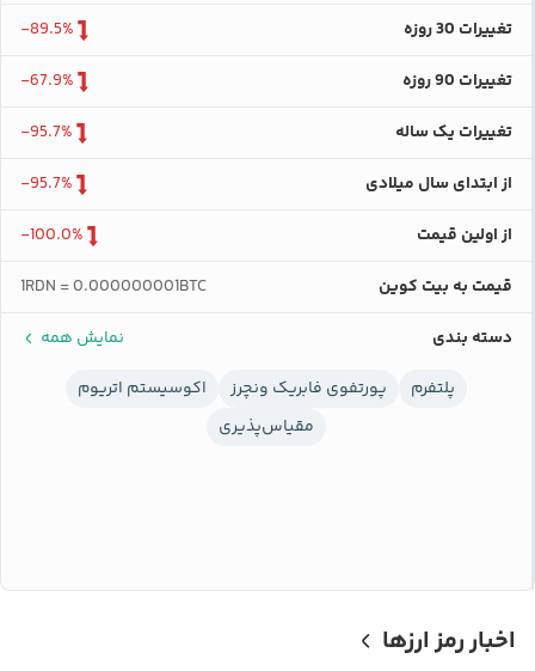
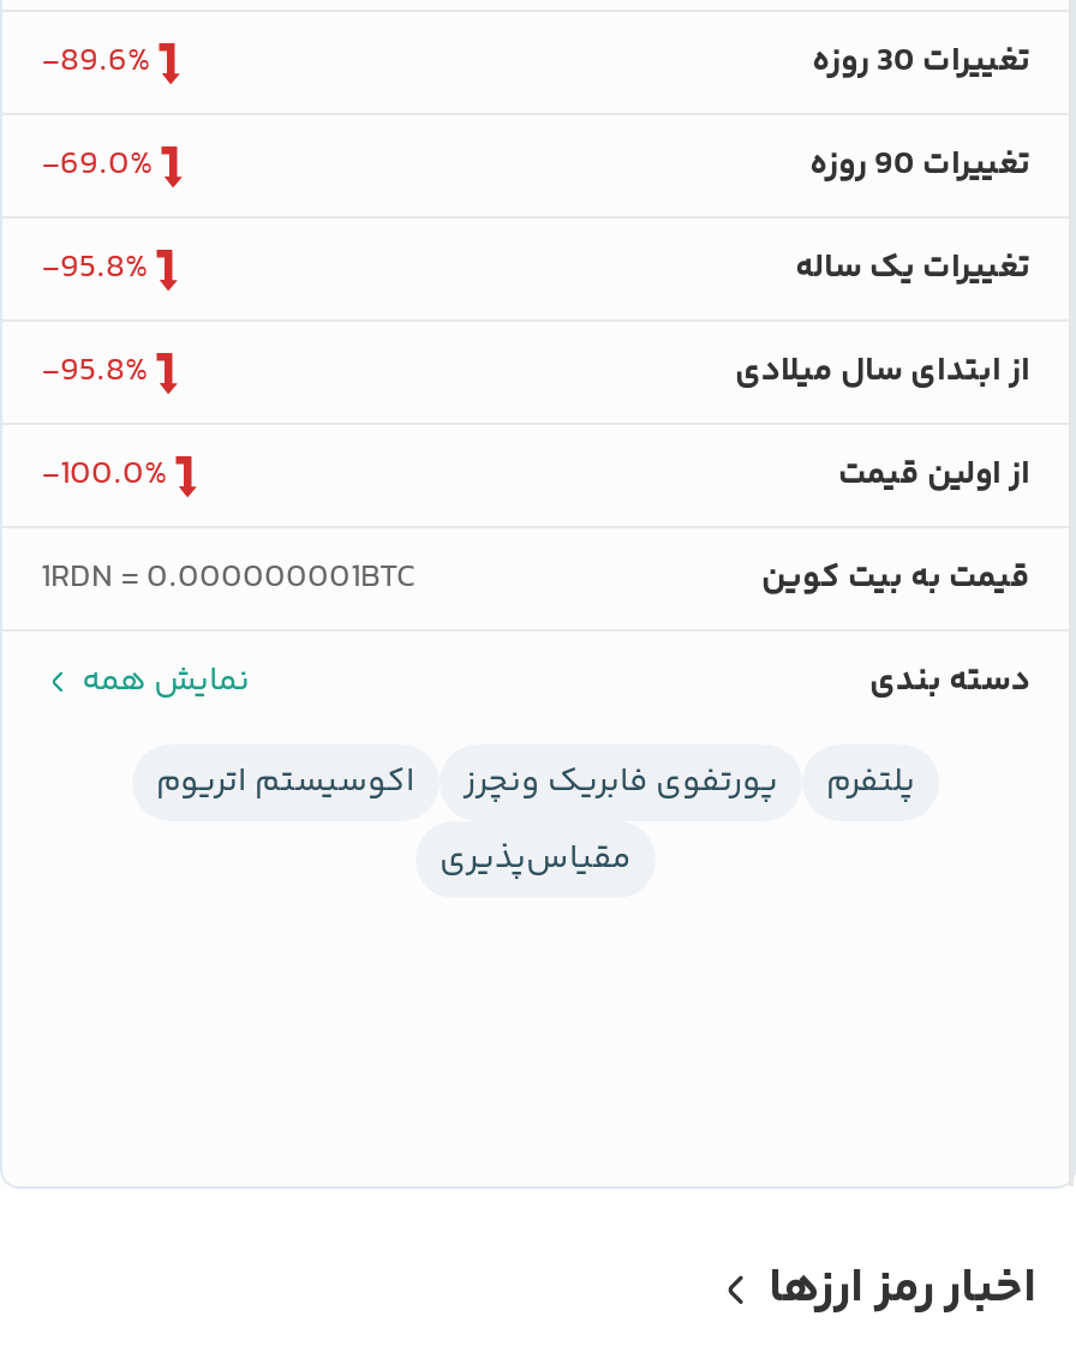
[20,17,74,43] -89.5% -> [41,36,151,89] -89.6%
[20,68,74,95] -67.9% -> [41,140,154,192] -69.0%
[20,120,73,146] -95.7% -> [41,243,149,296] -95.8%
[20,171,73,197] -95.7% -> [41,346,149,399] -95.8%

